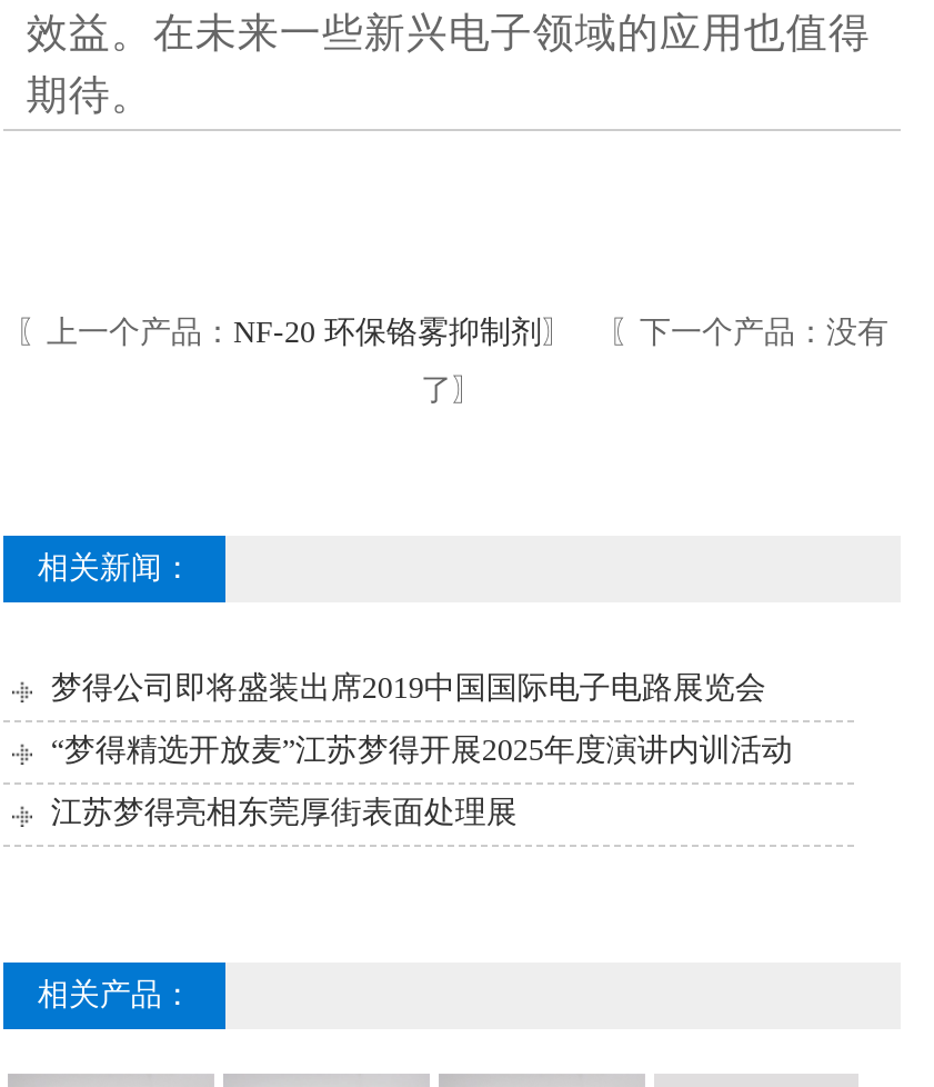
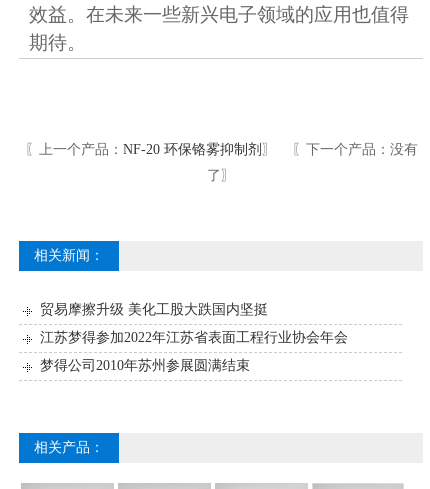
[51,671,766,704] 梦得公司即将盛装出席2019中国国际电子电路展览会 -> [40,302,268,317] 贸易摩擦升级 美化工股大跌国内坚挺
[51,733,793,766] “梦得精选开放麦”江苏梦得开展2025年度演讲内训活动 -> [40,330,348,345] 江苏梦得参加2022年江苏省表面工程行业协会年会
[51,795,517,828] 江苏梦得亮相东莞厚街表面处理展 -> [40,358,250,373] 梦得公司2010年苏州参展圆满结束

